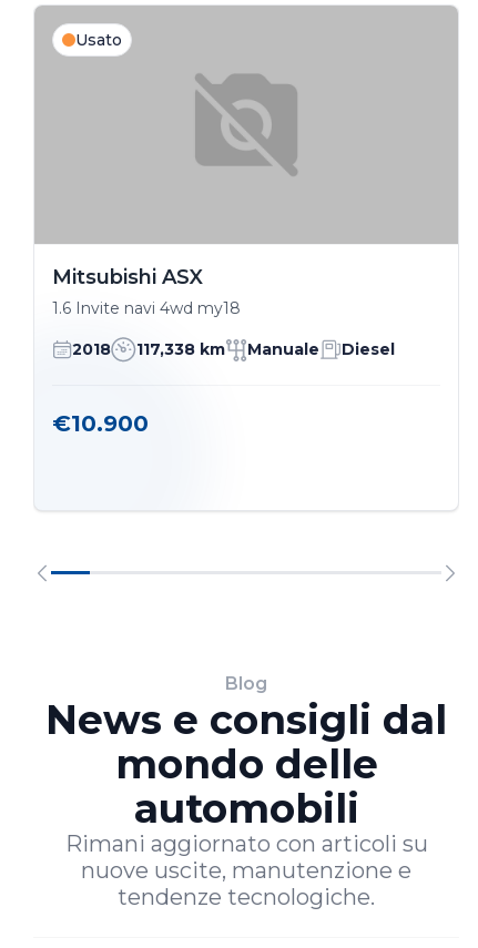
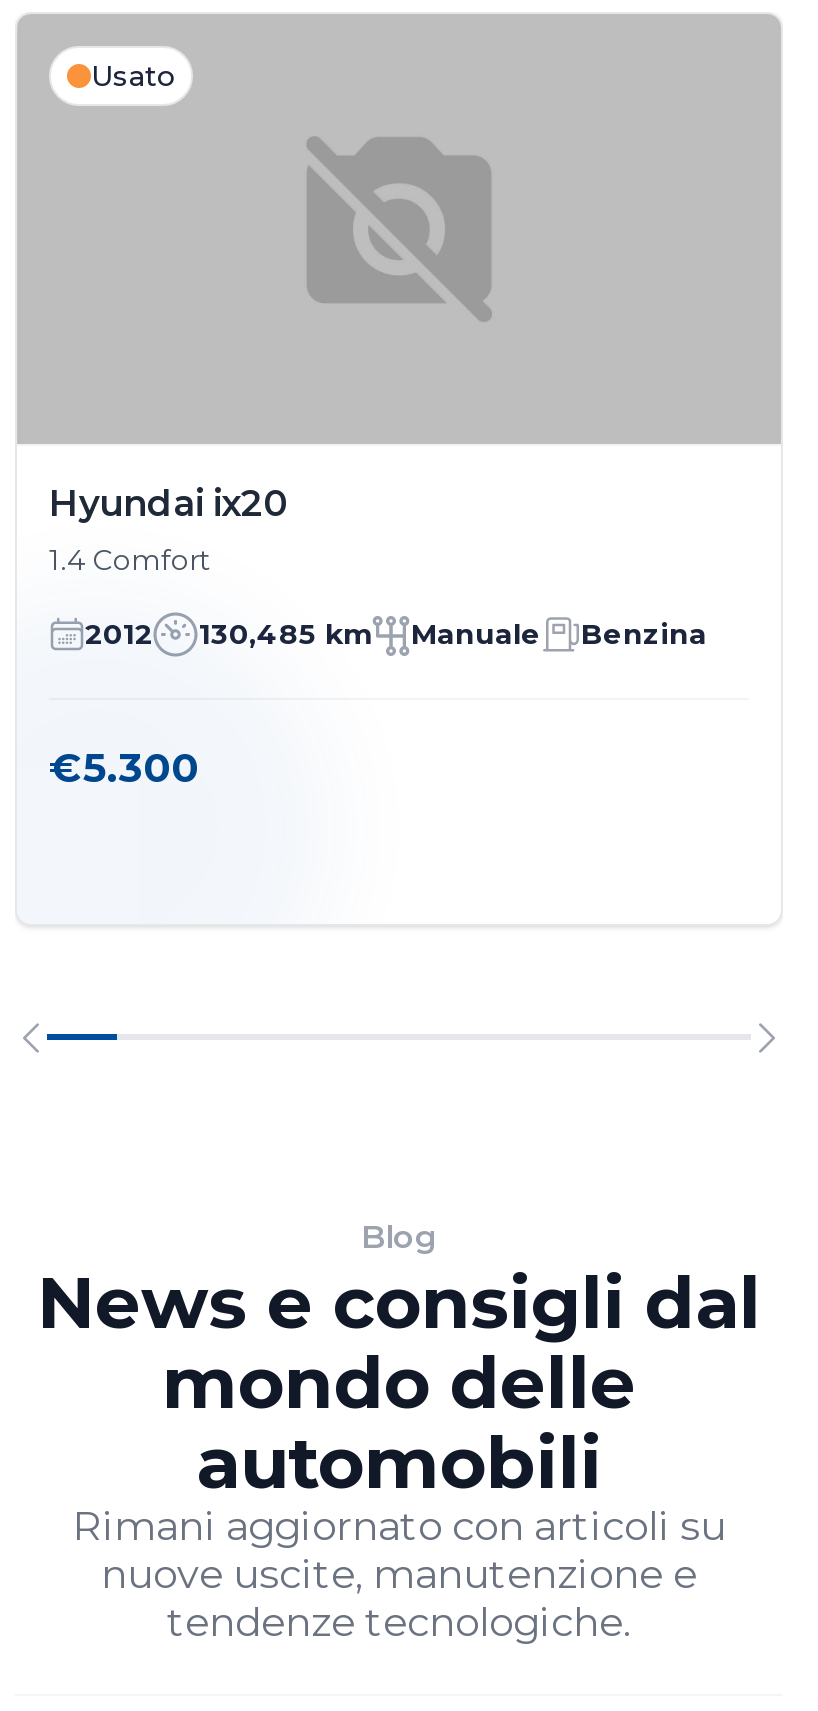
[52,265,241,318] Mitsubishi ASX | 1.6 Invite navi 4wd my18 -> [49,482,287,578] Hyundai ix20 | 1.4 Comfort
[72,340,225,360] 2018 | 117,338 km -> [85,617,371,653] 2012 | 130,485 km
[342,340,395,360] Diesel -> [581,617,707,653] Benzina
[52,410,149,437] €10.900 -> [49,744,199,792] €5.300

